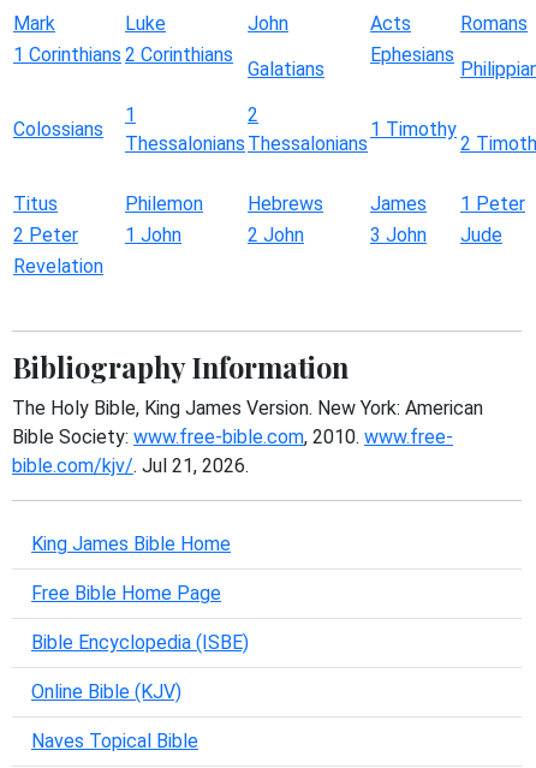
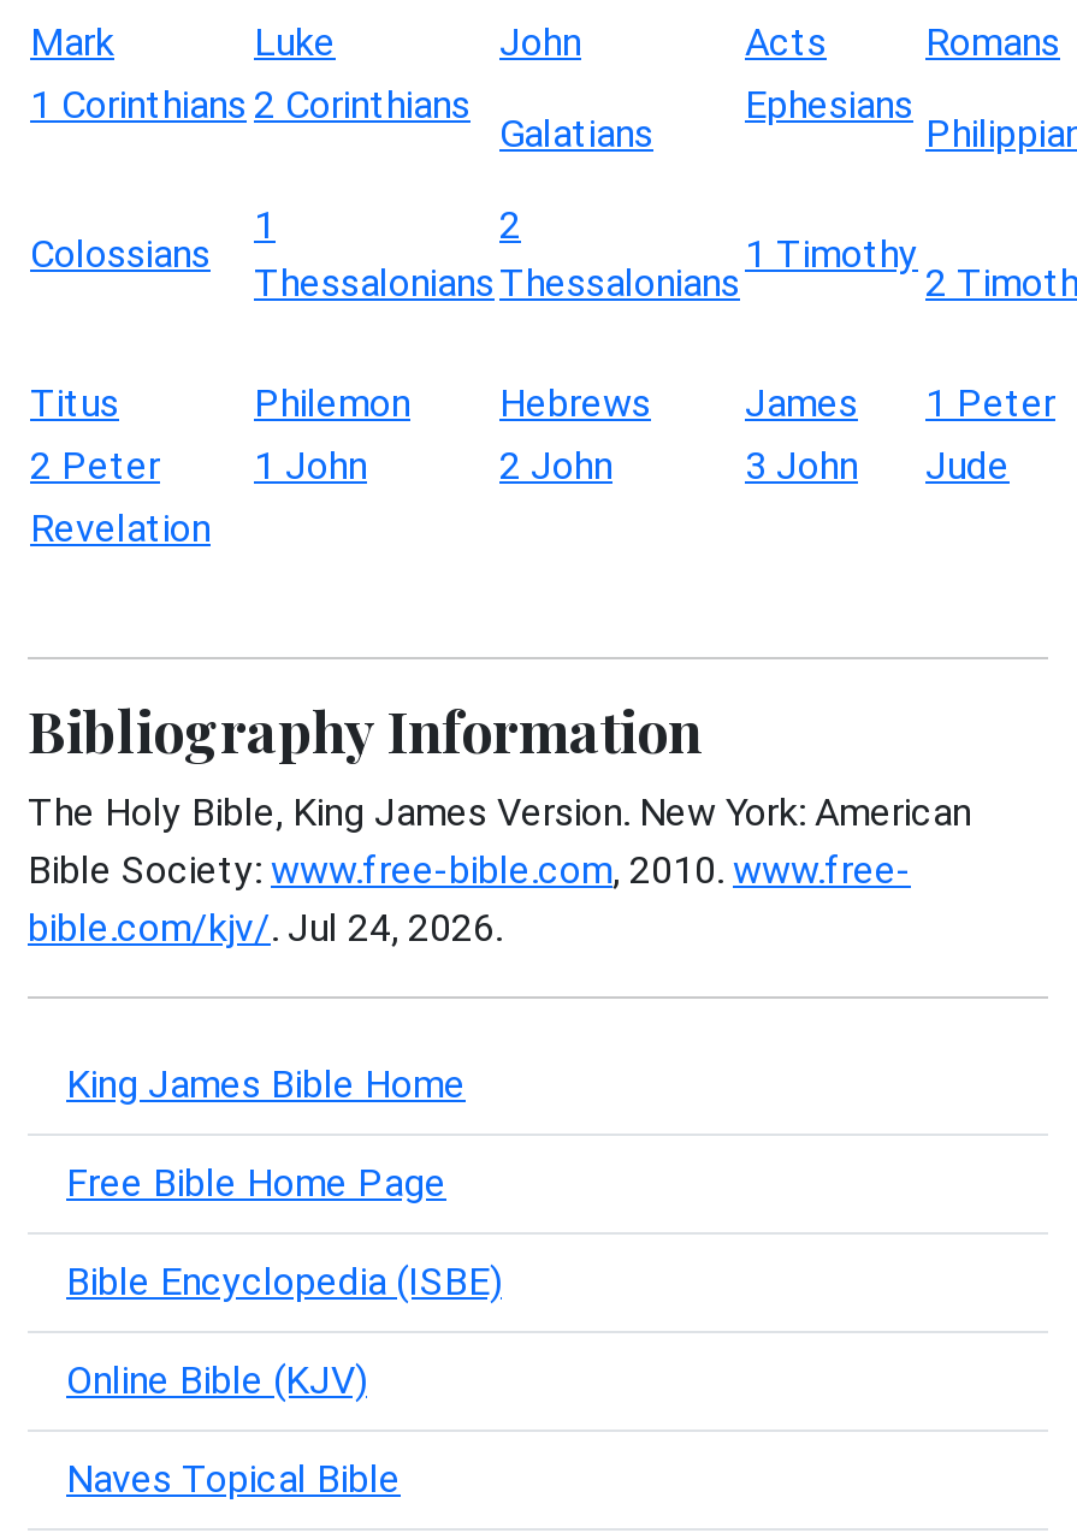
[12,454,249,477] bible.com/kjv/. Jul 21, 2026. -> [28,904,502,950] bible.com/kjv/. Jul 24, 2026.

